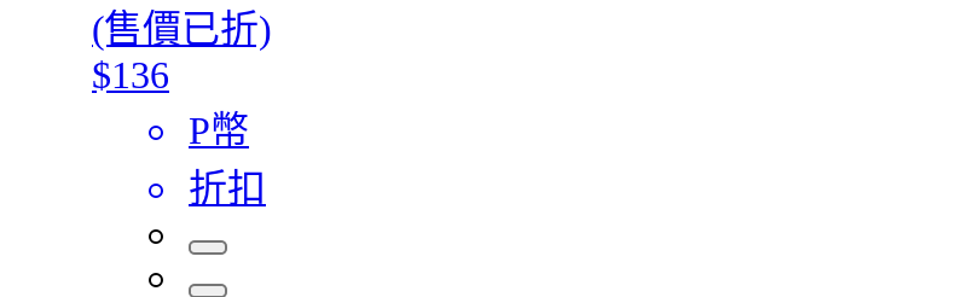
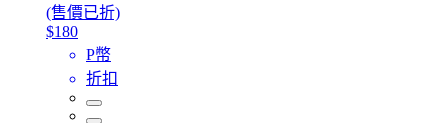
[92,55,169,96] $136 -> [46,23,78,40] $180

